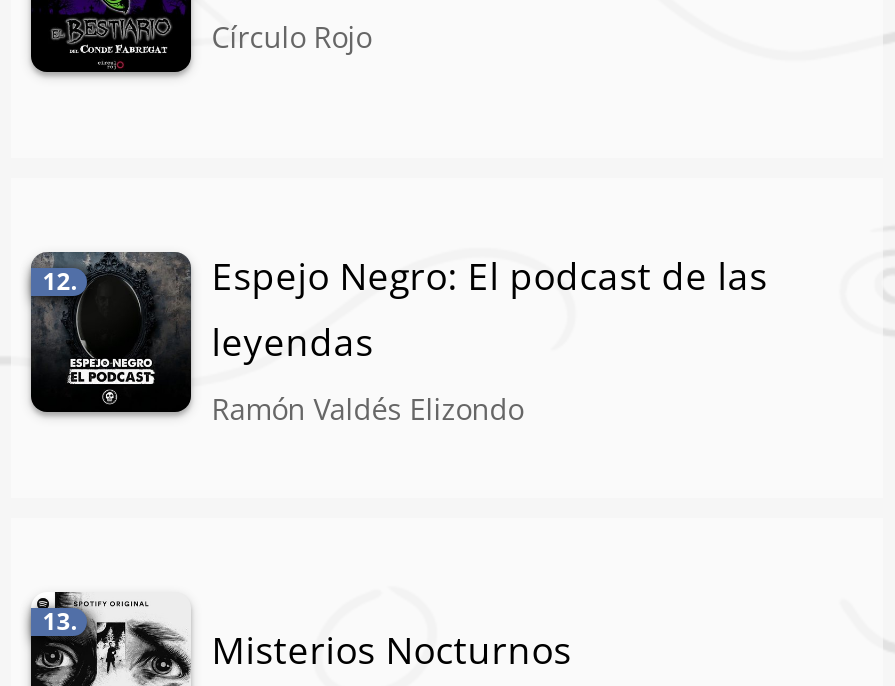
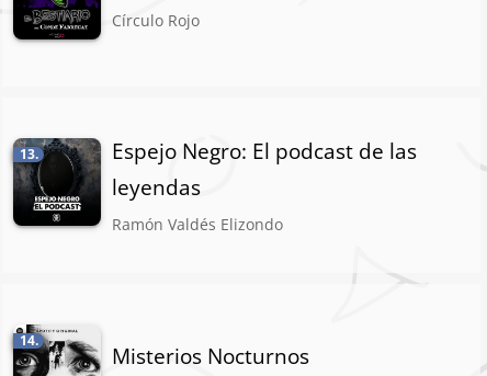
[42,264,76,298] 12. -> [19,145,38,163] 13.
[42,604,76,638] 13. -> [19,331,38,350] 14.

